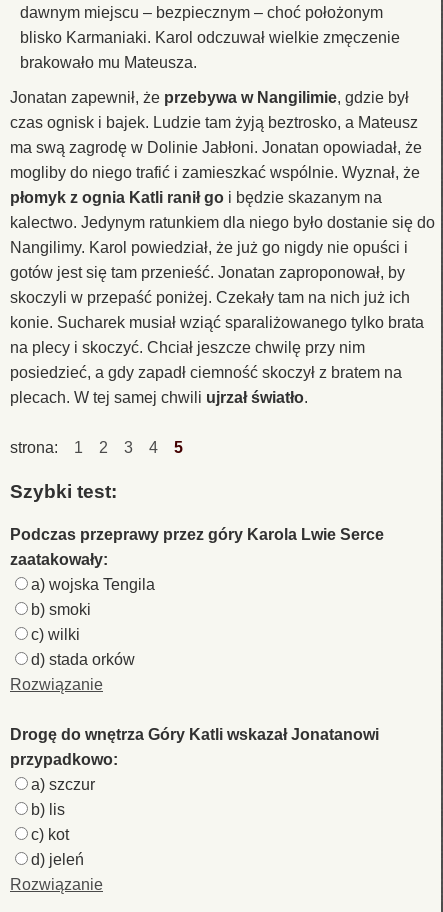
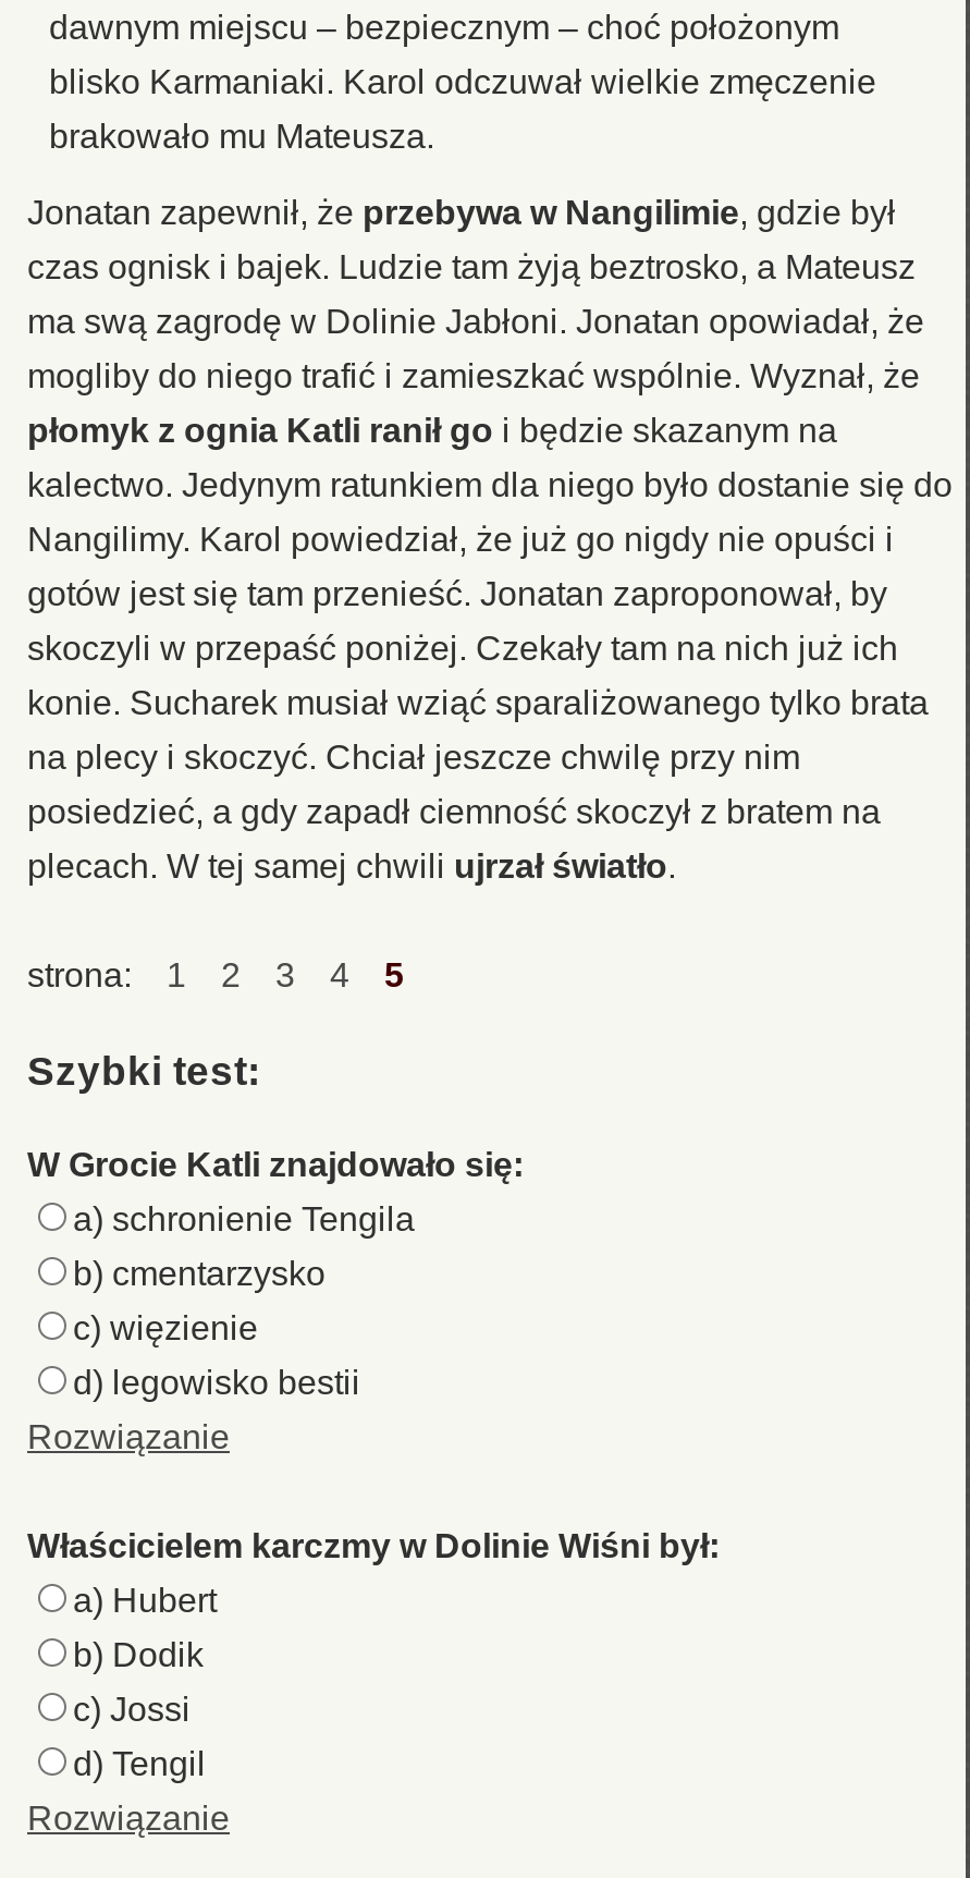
[10,526,384,668] Podczas przeprawy przez góry Karola Lwie Serce | zaatakowały: | a) wojska Tengila | b) smoki | c) wilki | d) stada orków -> [27,1147,524,1402] W Grocie Katli znajdowało się: | a) schronienie Tengila | b) cmentarzysko | c) więzienie | d) legowisko bestii
[10,726,379,868] Drogę do wnętrza Góry Katli wskazał Jonatanowi | przypadkowo: | a) szczur | b) lis | c) kot | d) jeleń -> [27,1528,720,1783] Właścicielem karczmy w Dolinie Wiśni był: | a) Hubert | b) Dodik | c) Jossi | d) Tengil

